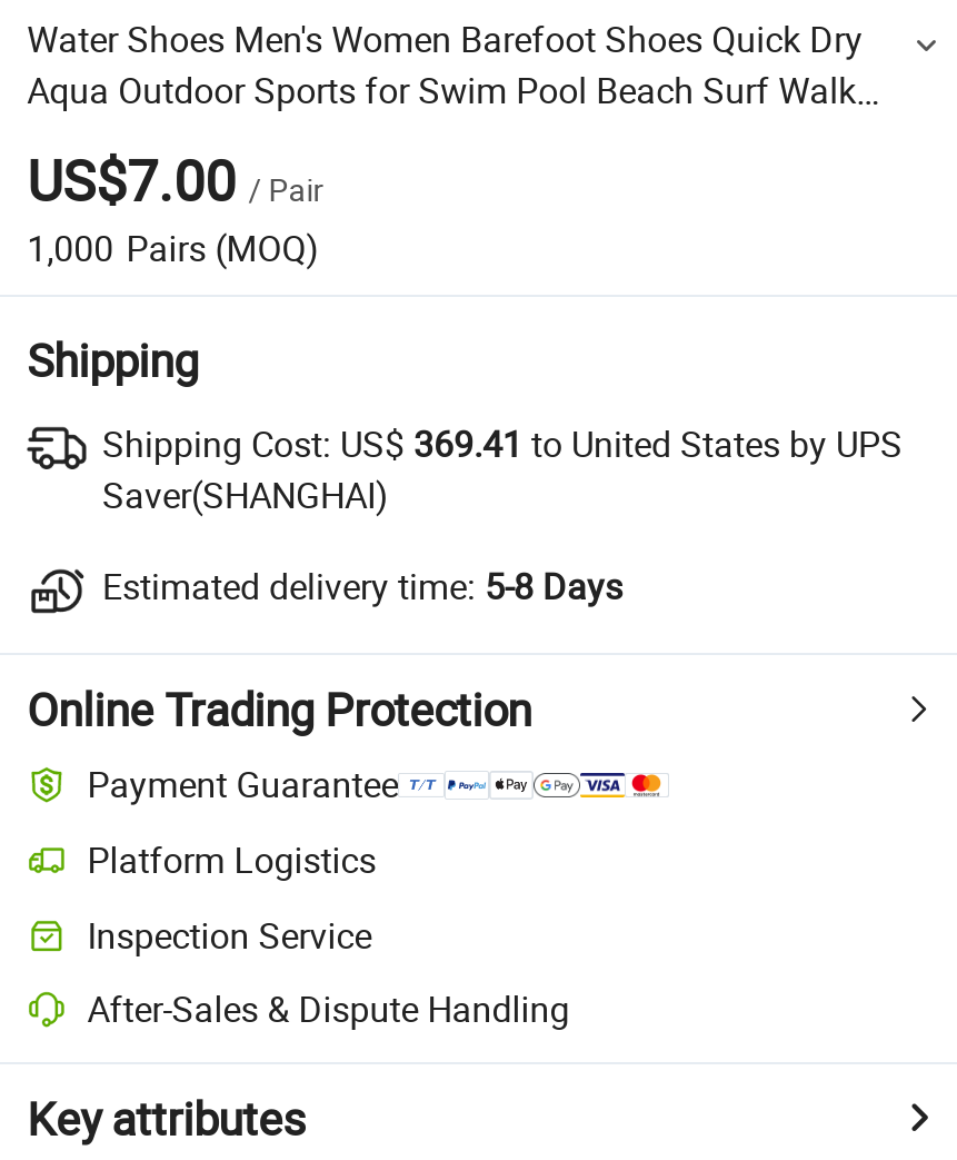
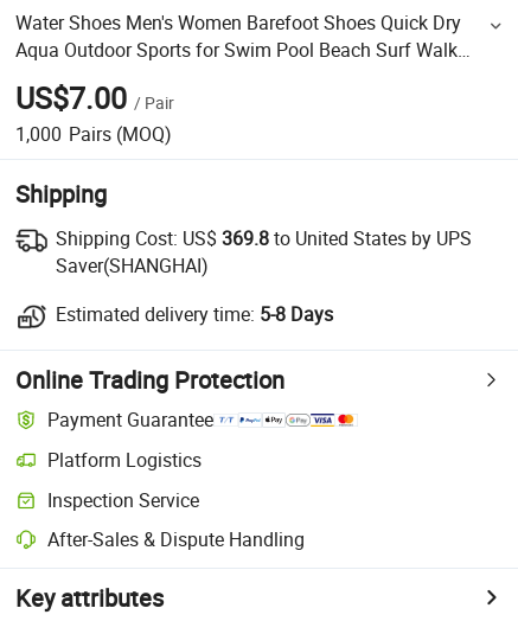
[102,419,903,468] Shipping Cost: US$369.41 to United States by UPS -> [56,225,472,251] Shipping Cost: US$369.8 to United States by UPS

